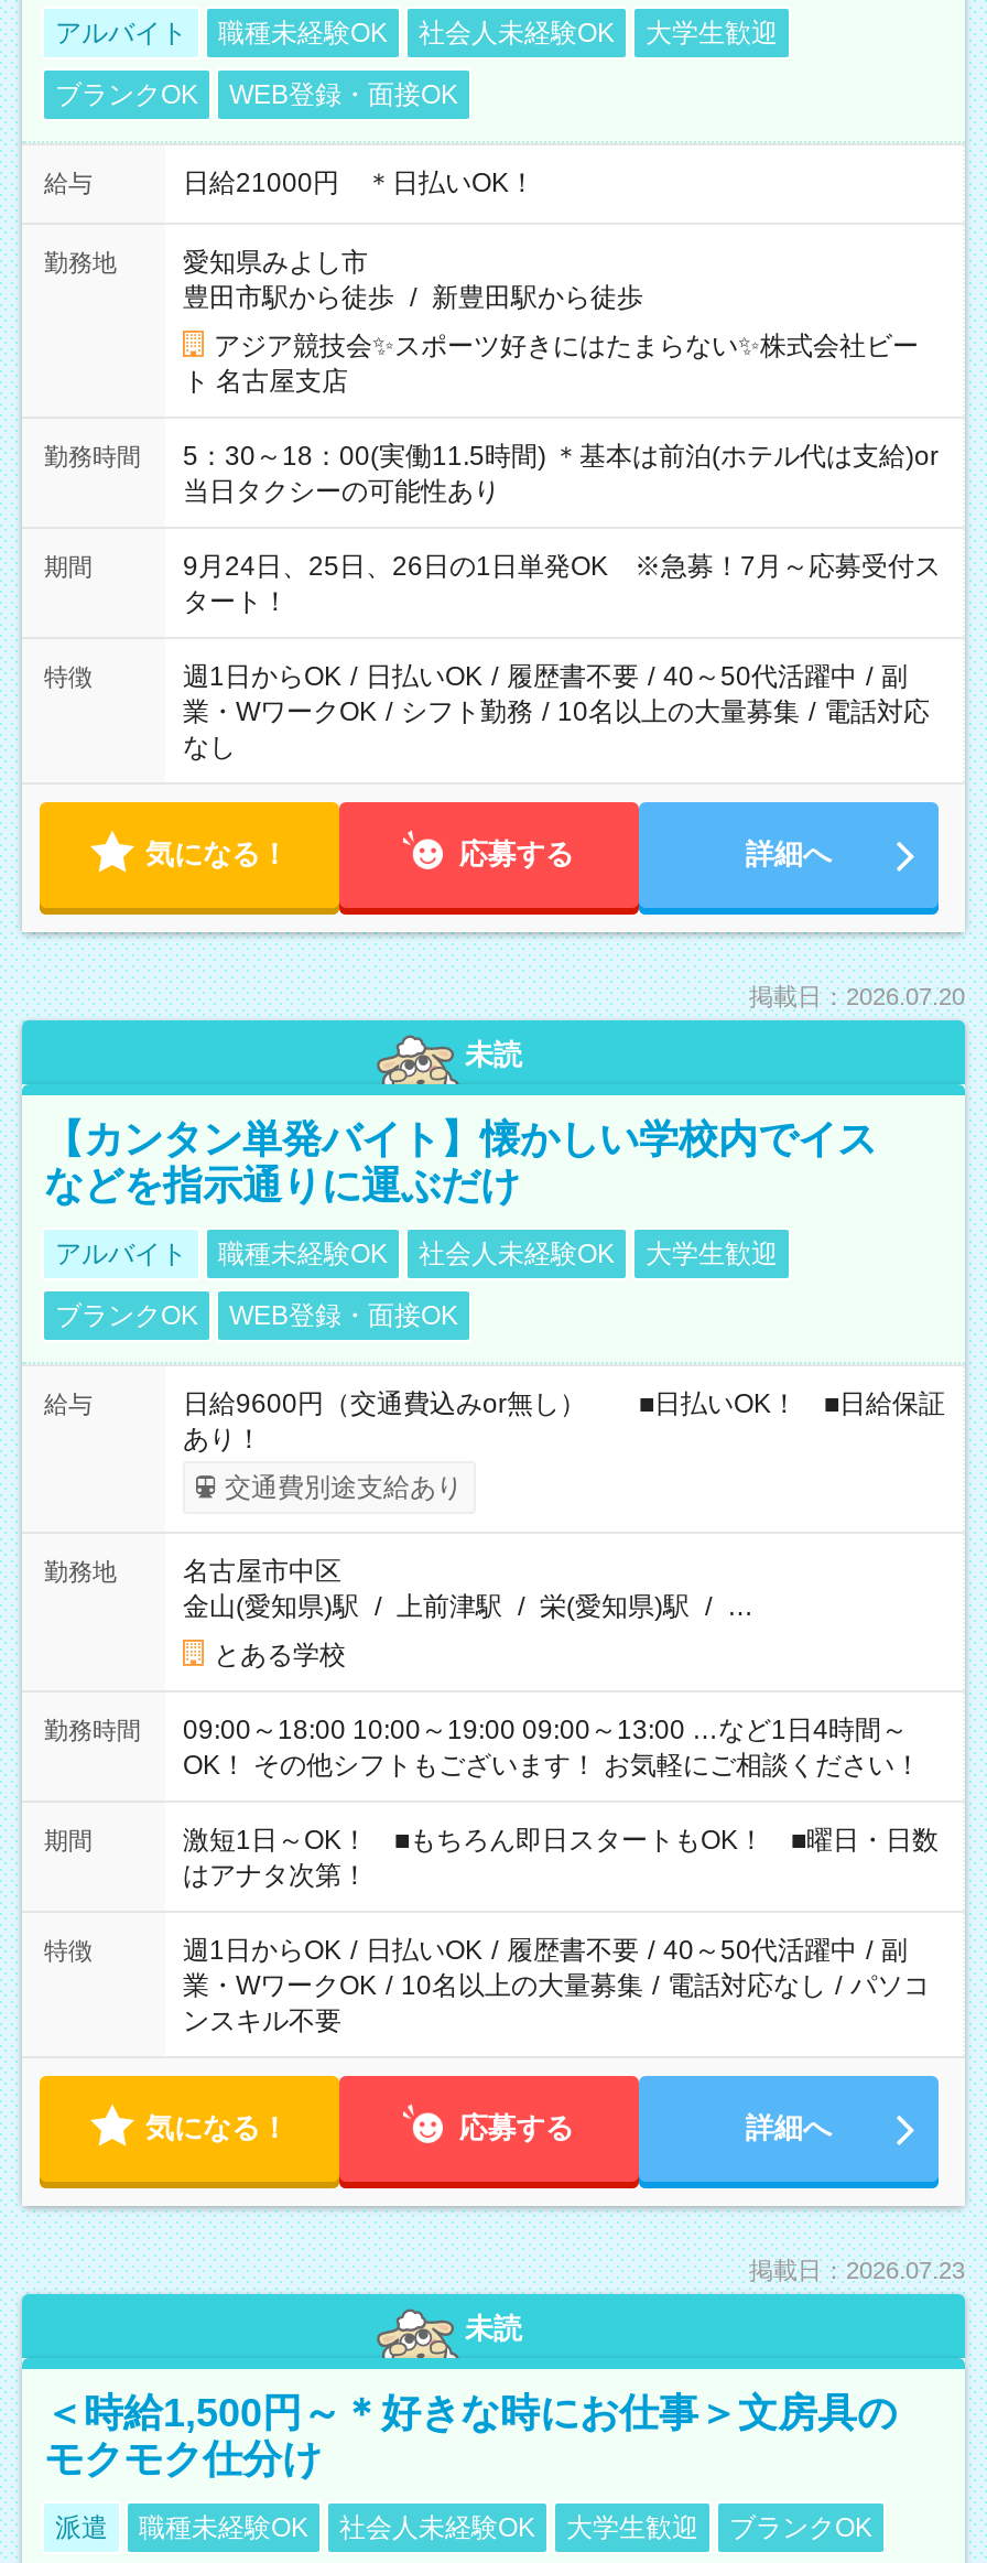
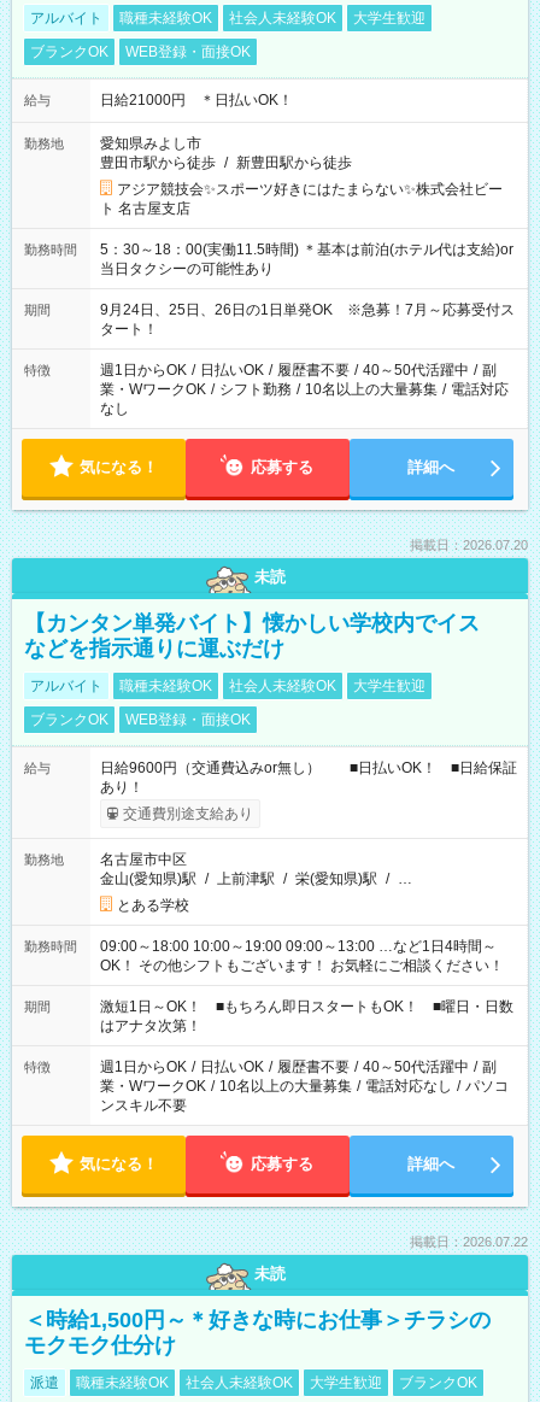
[749,2257,965,2283] 掲載日：2026.07.23 -> [410,1234,528,1249] 掲載日：2026.07.22
[44,2391,897,2435] ＜時給1,500円～＊好きな時にお仕事＞文房具の -> [24,1308,491,1332] ＜時給1,500円～＊好きな時にお仕事＞チラシの

